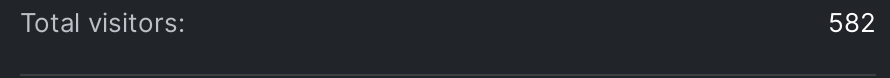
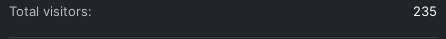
[828,6,876,38] 582 -> [413,3,437,19] 235

